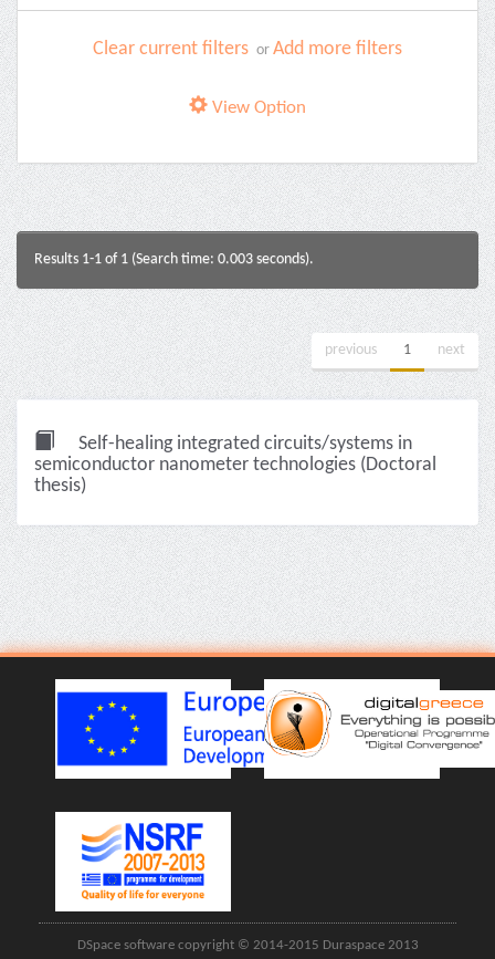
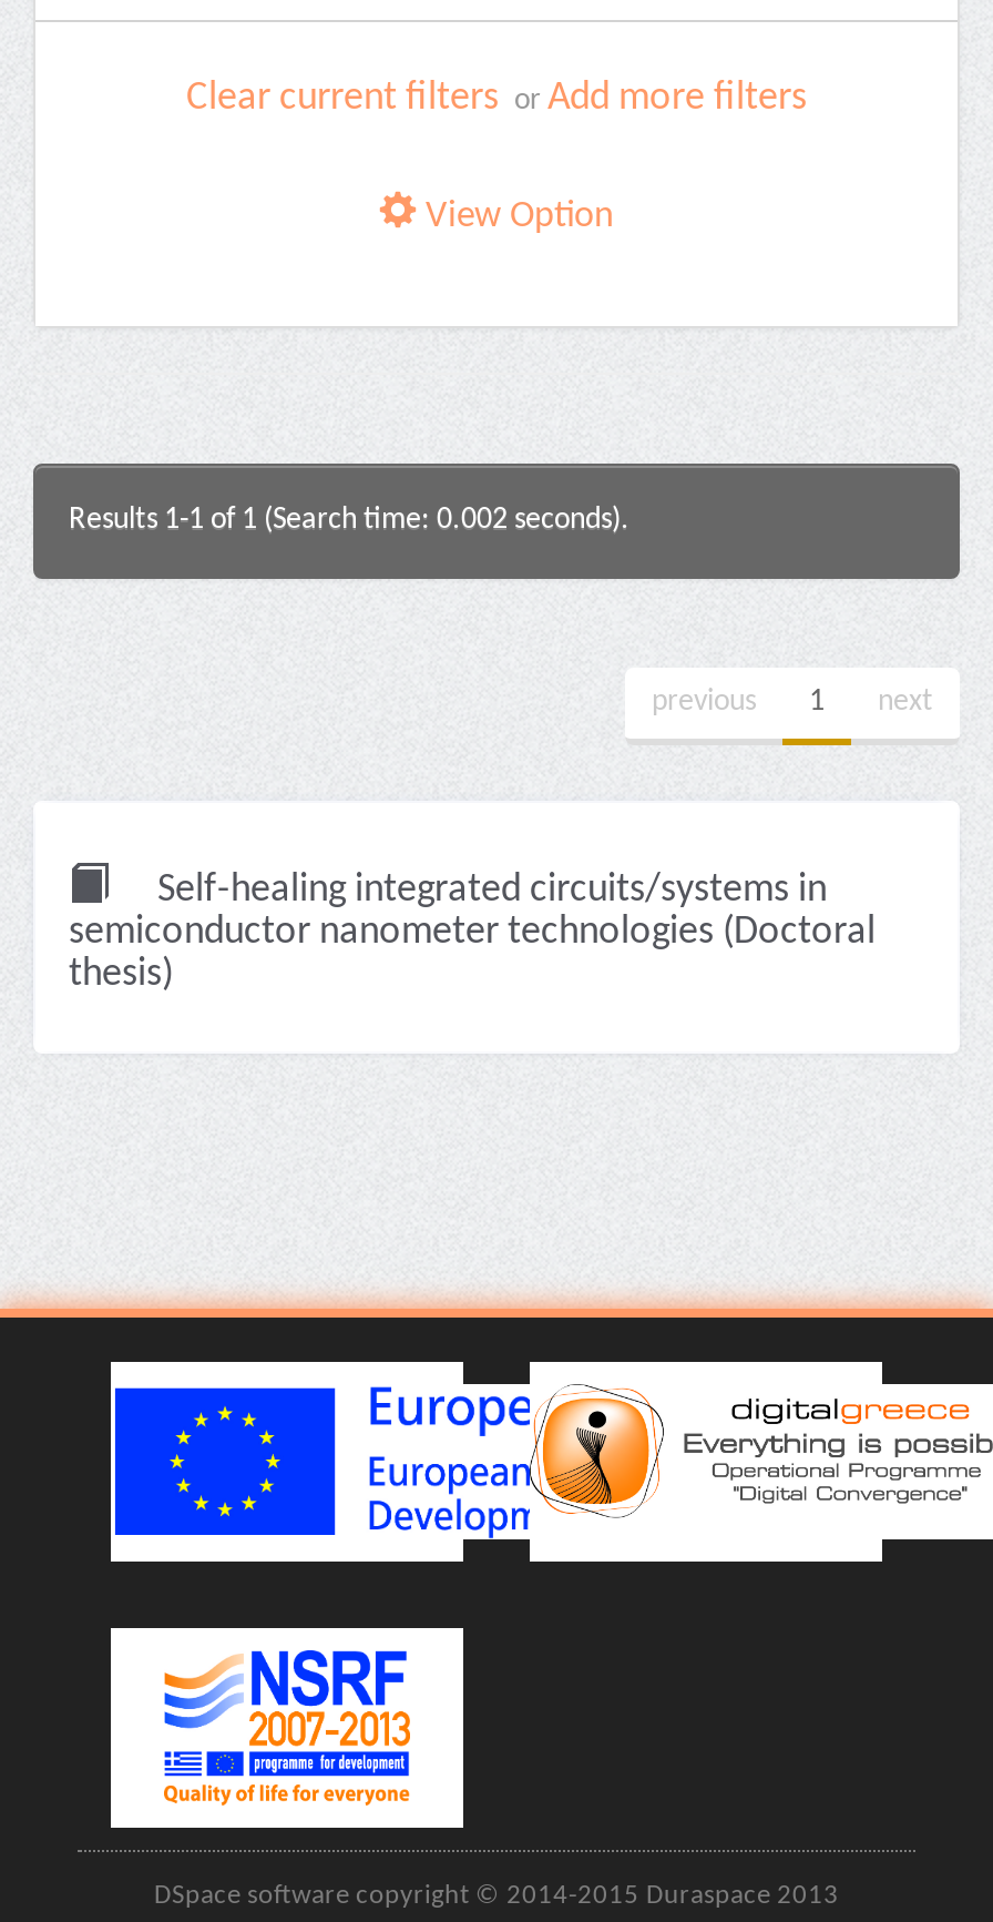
[34,251,314,268] Results 1-1 of 1 (Search time: 0.003 seconds). -> [69,504,629,537] Results 1-1 of 1 (Search time: 0.002 seconds).

